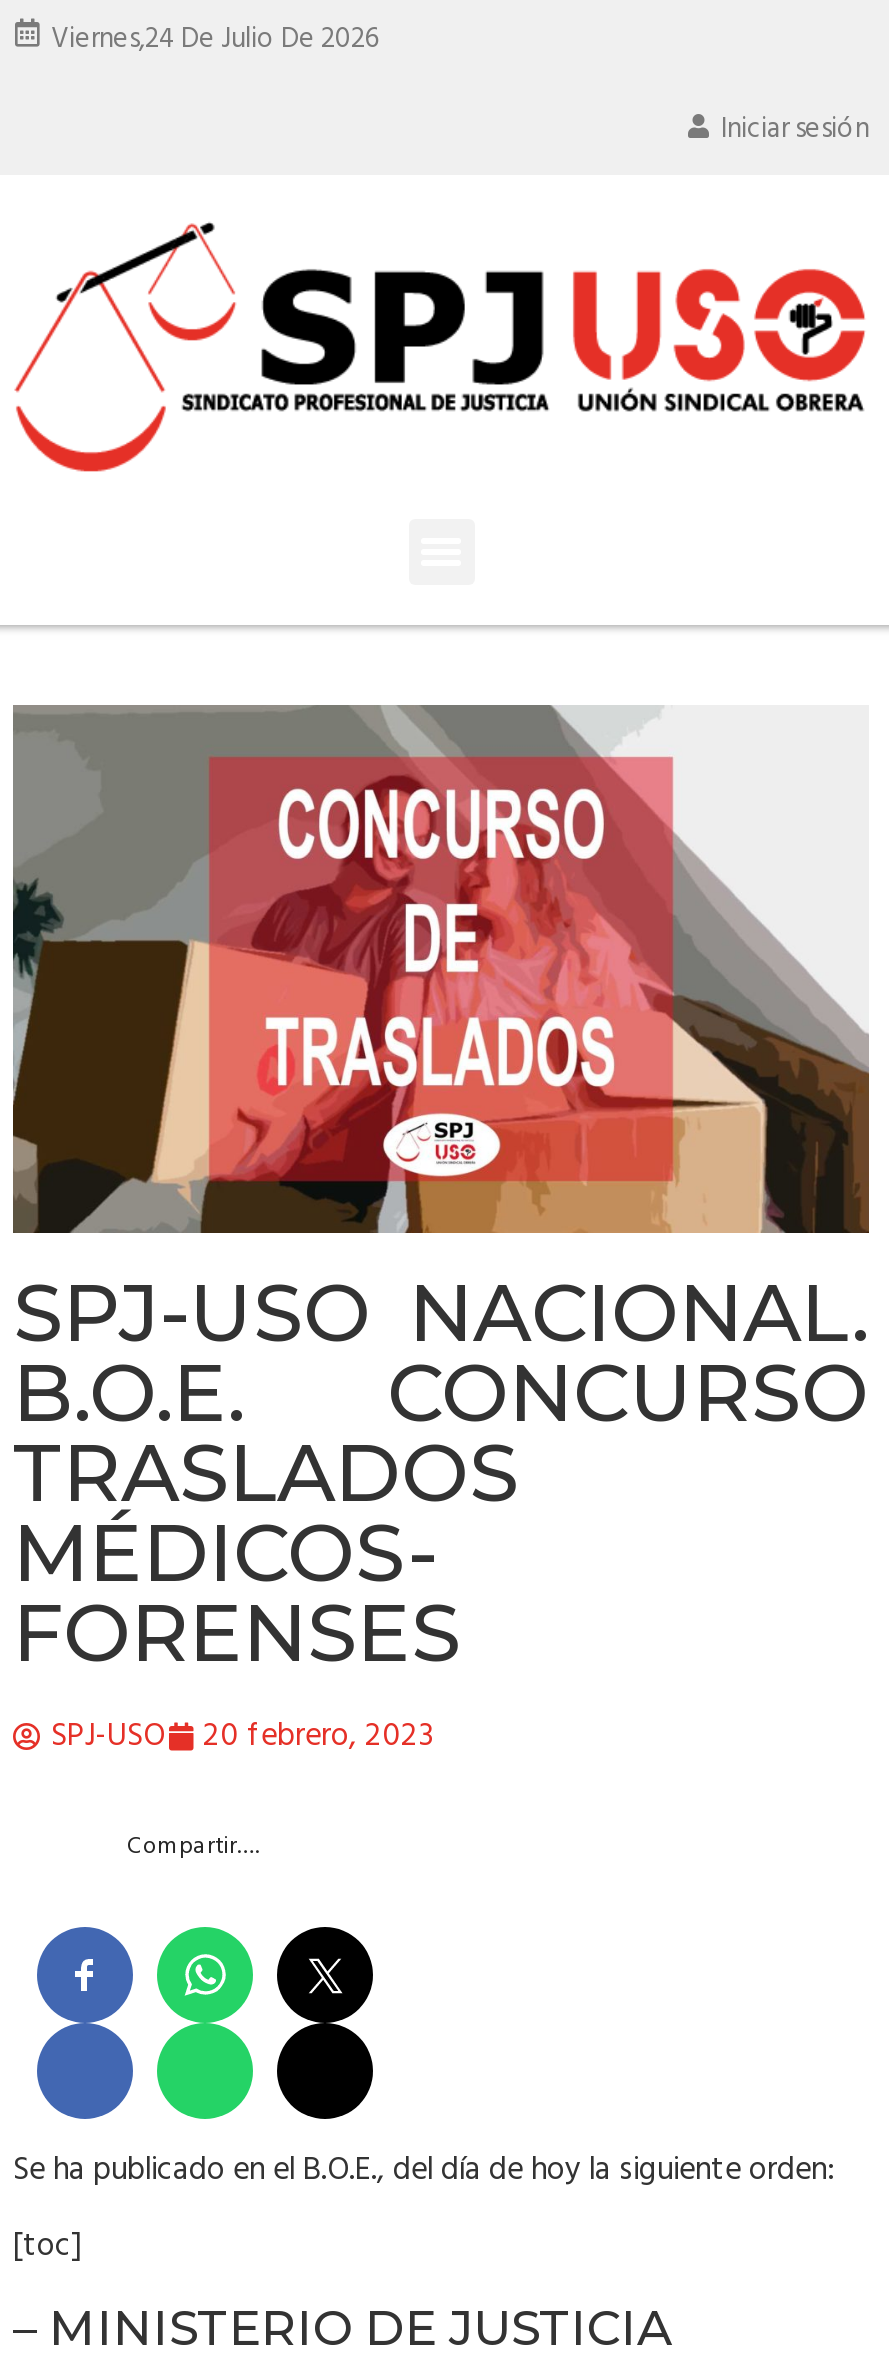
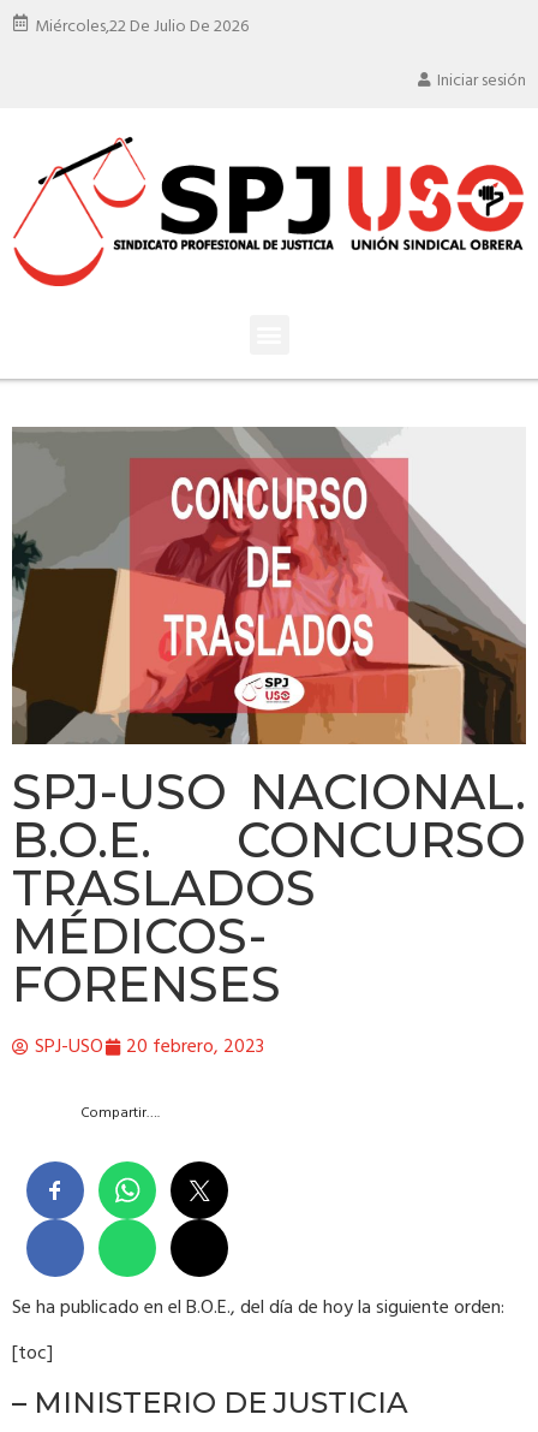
[51,16,379,62] Viernes,24 De Julio De 2026 -> [35,13,249,40] Miércoles,22 De Julio De 2026

